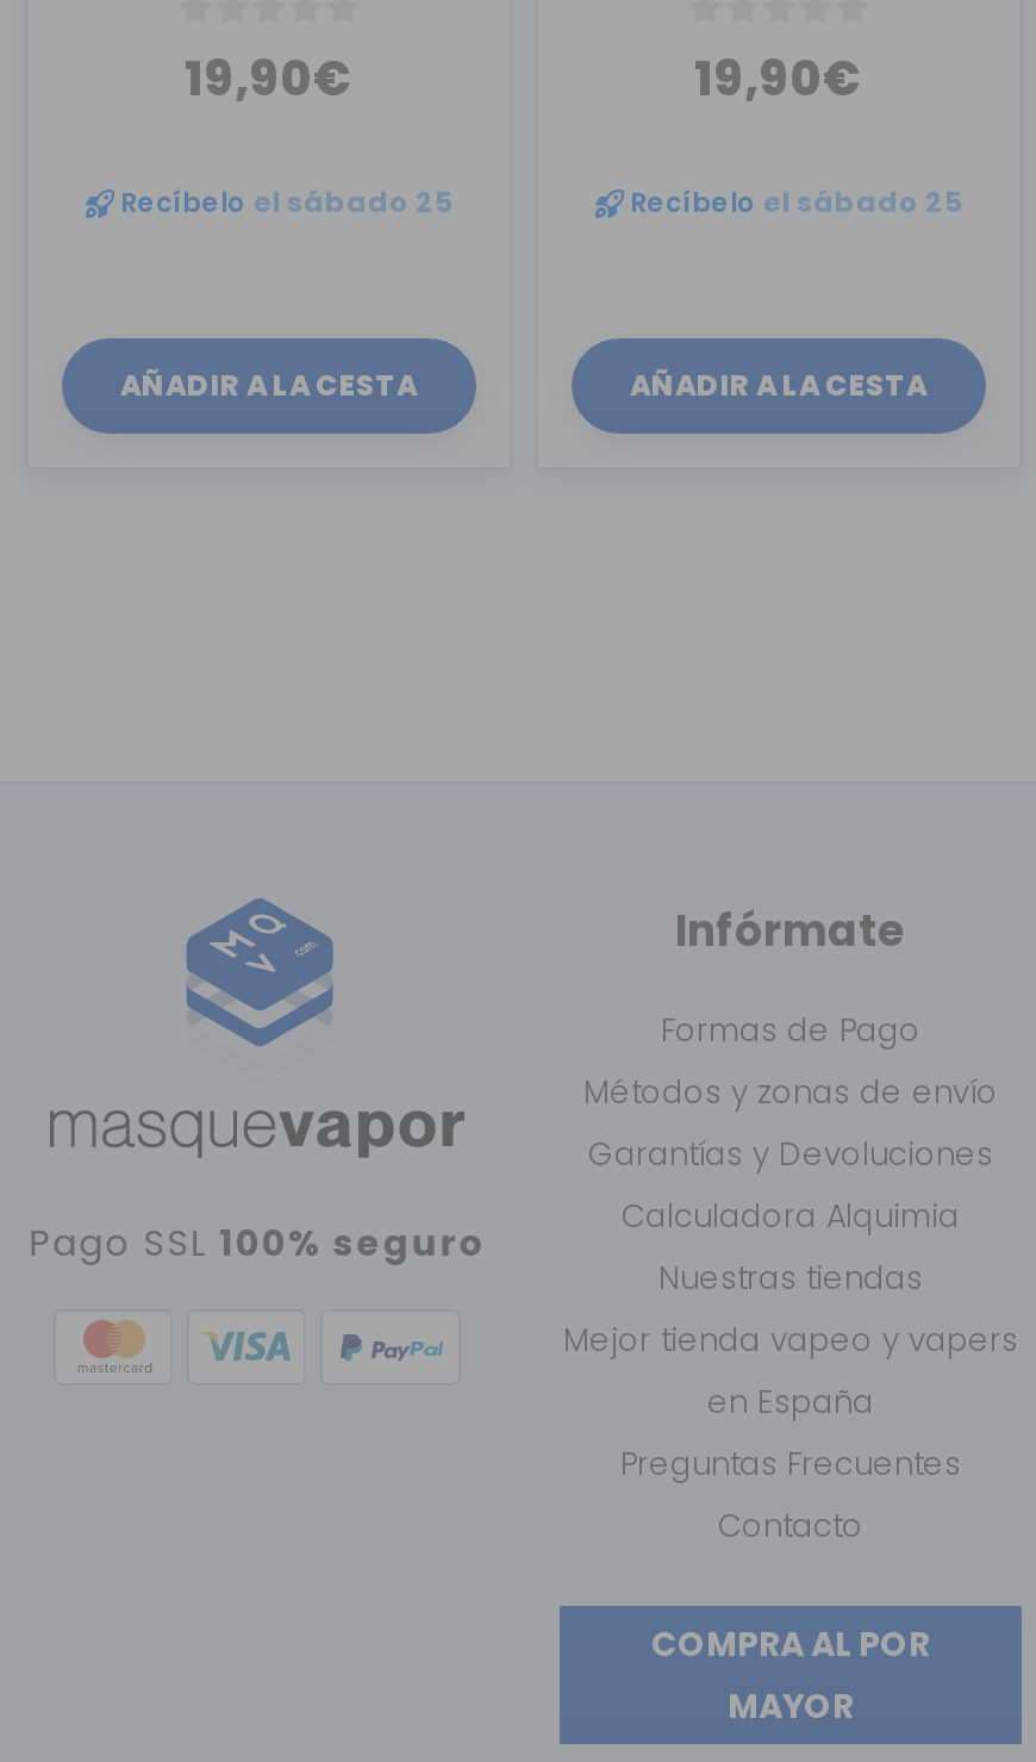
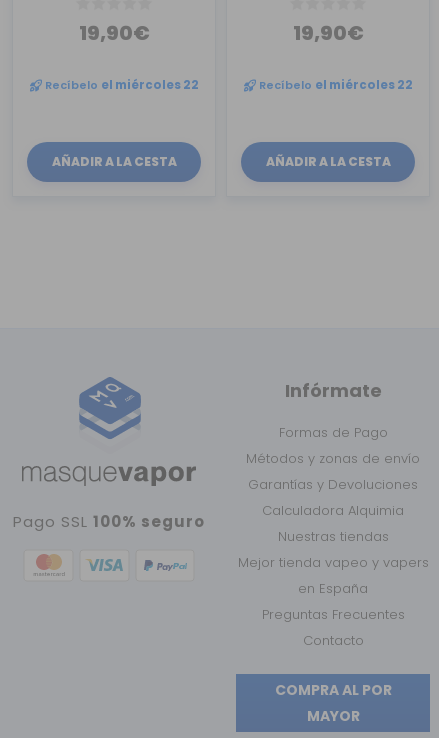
[120,183,454,222] Recíbelo el sábado 25 -> [44,77,198,93] Recíbelo el miércoles 22
[630,183,963,222] Recíbelo el sábado 25 -> [258,77,412,93] Recíbelo el miércoles 22

